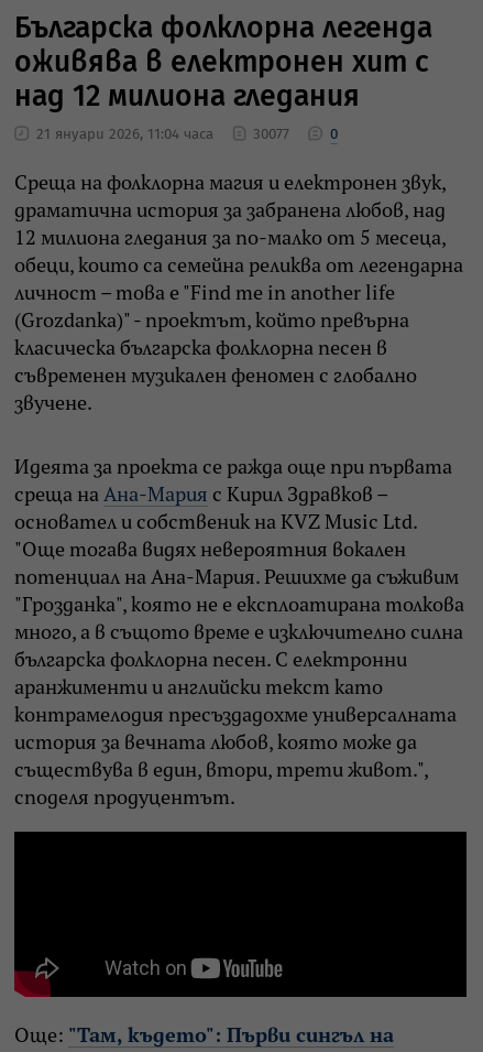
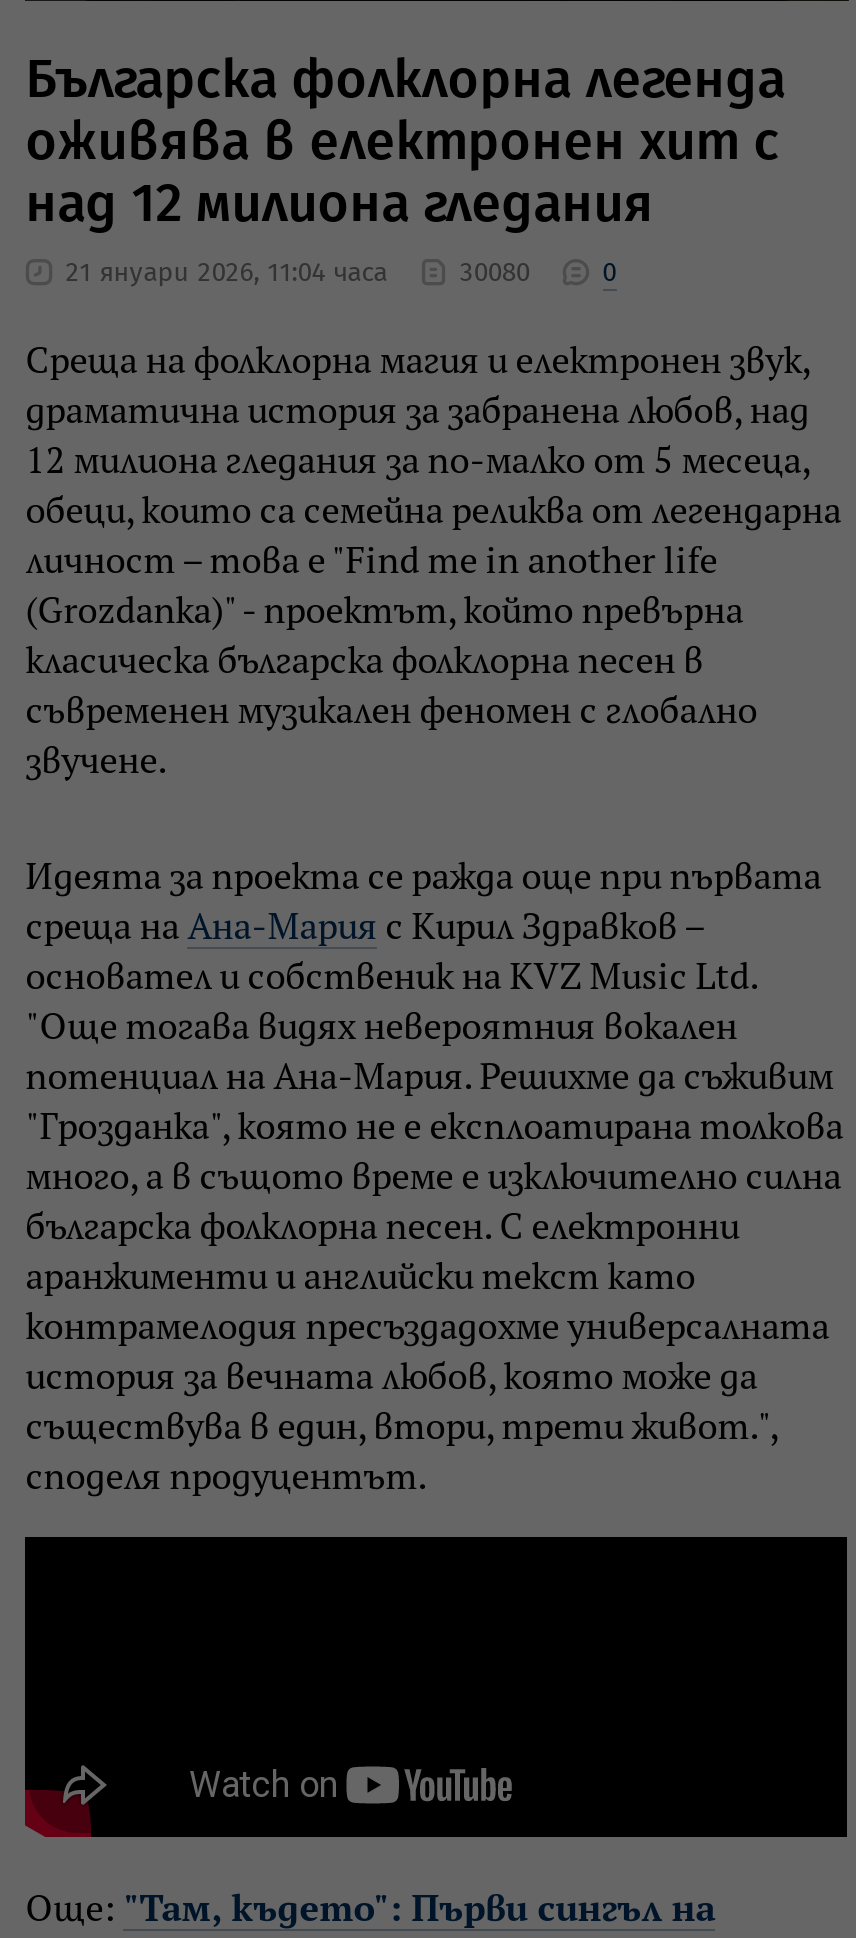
[253,126,290,144] 30077 -> [460,257,530,289] 30080

